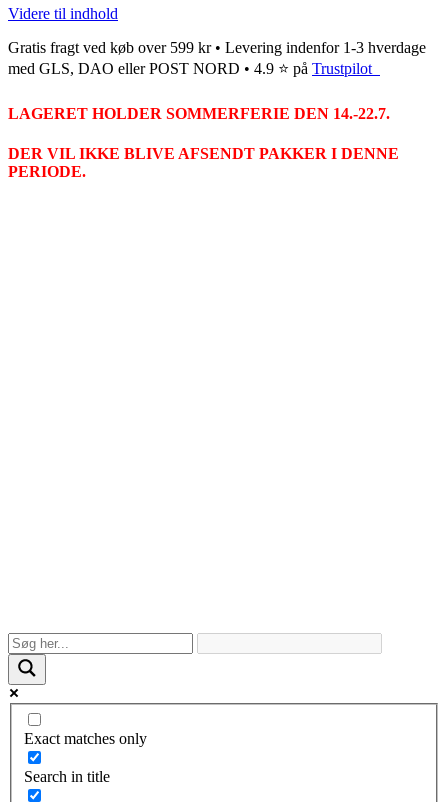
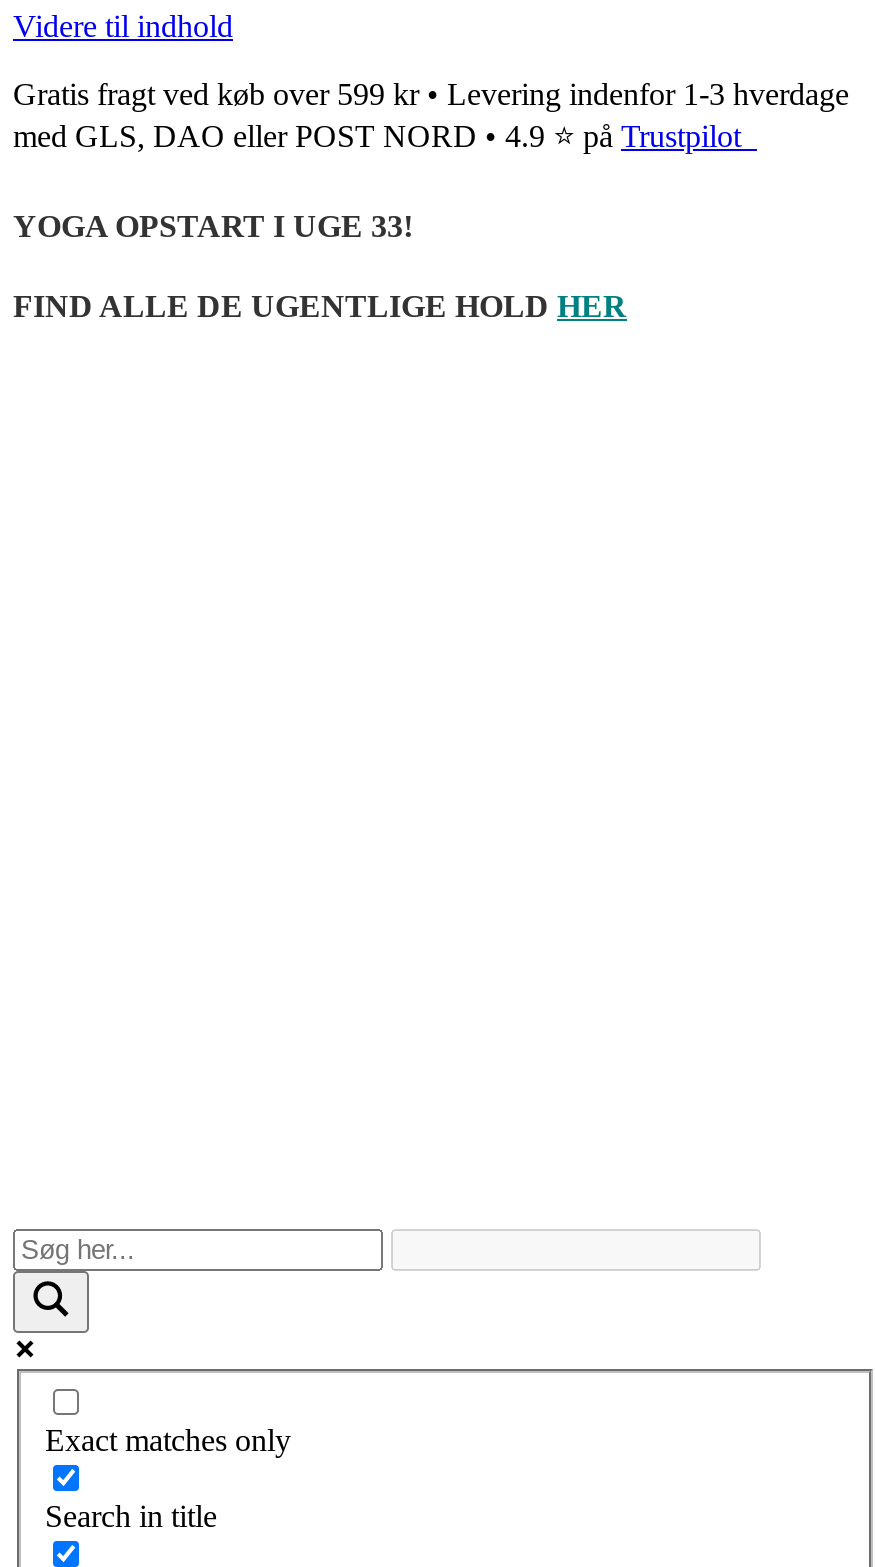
[8,105,394,122] LAGERET HOLDER SOMMERFERIE DEN 14.-22.7. -> [13,210,413,244] YOGA OPSTART I UGE 33!
[8,144,399,179] DER VIL IKKE BLIVE AFSENDT PAKKER I DENNE | PERIODE. -> [13,288,627,322] FIND ALLE DE UGENTLIGE HOLD HER

